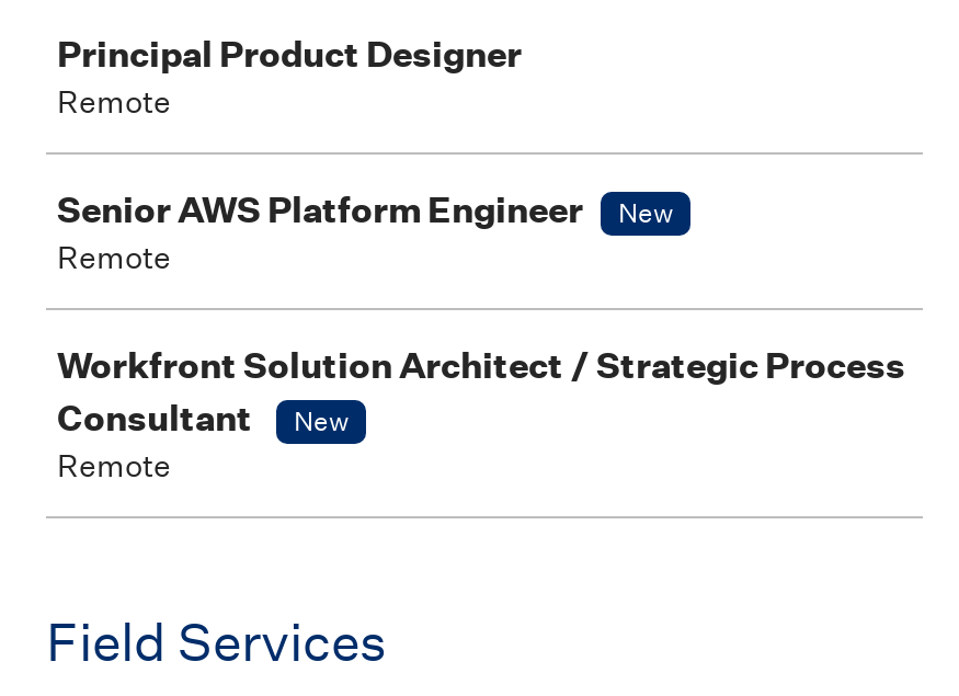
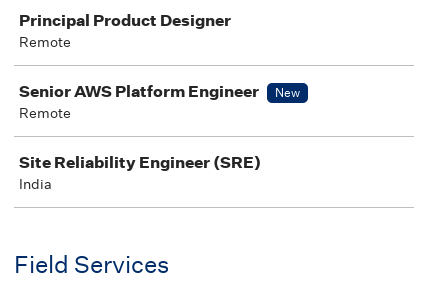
[57,343,905,486] Workfront Solution Architect / Strategic Process | Consultant | New | Remote -> [19,152,261,193] Site Reliability Engineer (SRE) | India

